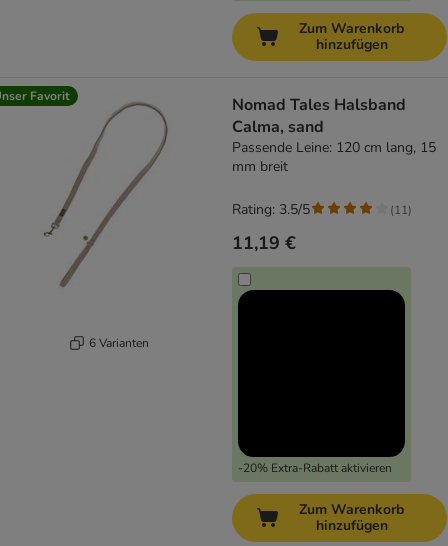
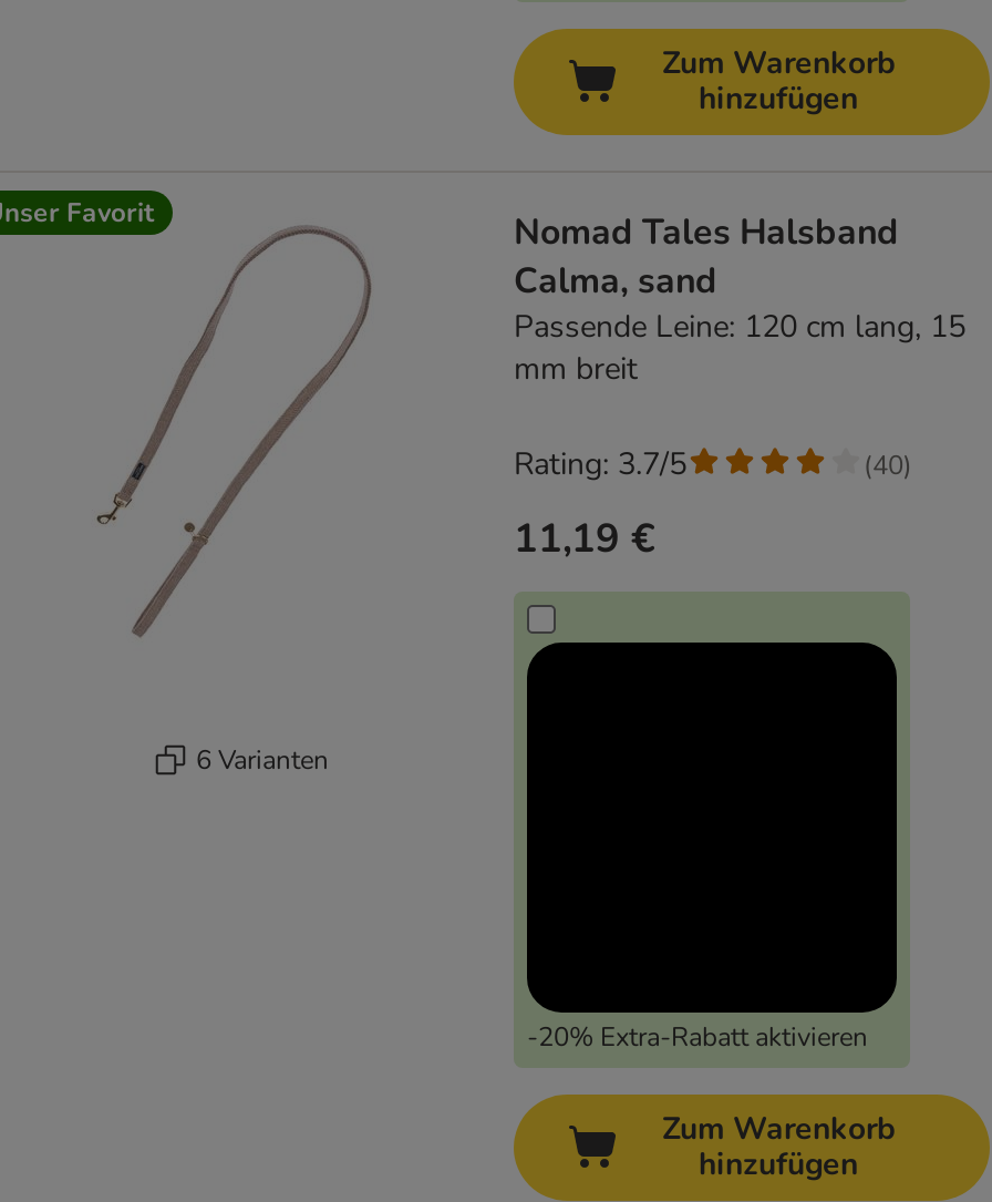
[232,200,310,219] Rating: 3.5/5 -> [514,443,686,485] Rating: 3.7/5
[390,202,412,218] (11) -> [864,447,912,482] (40)

